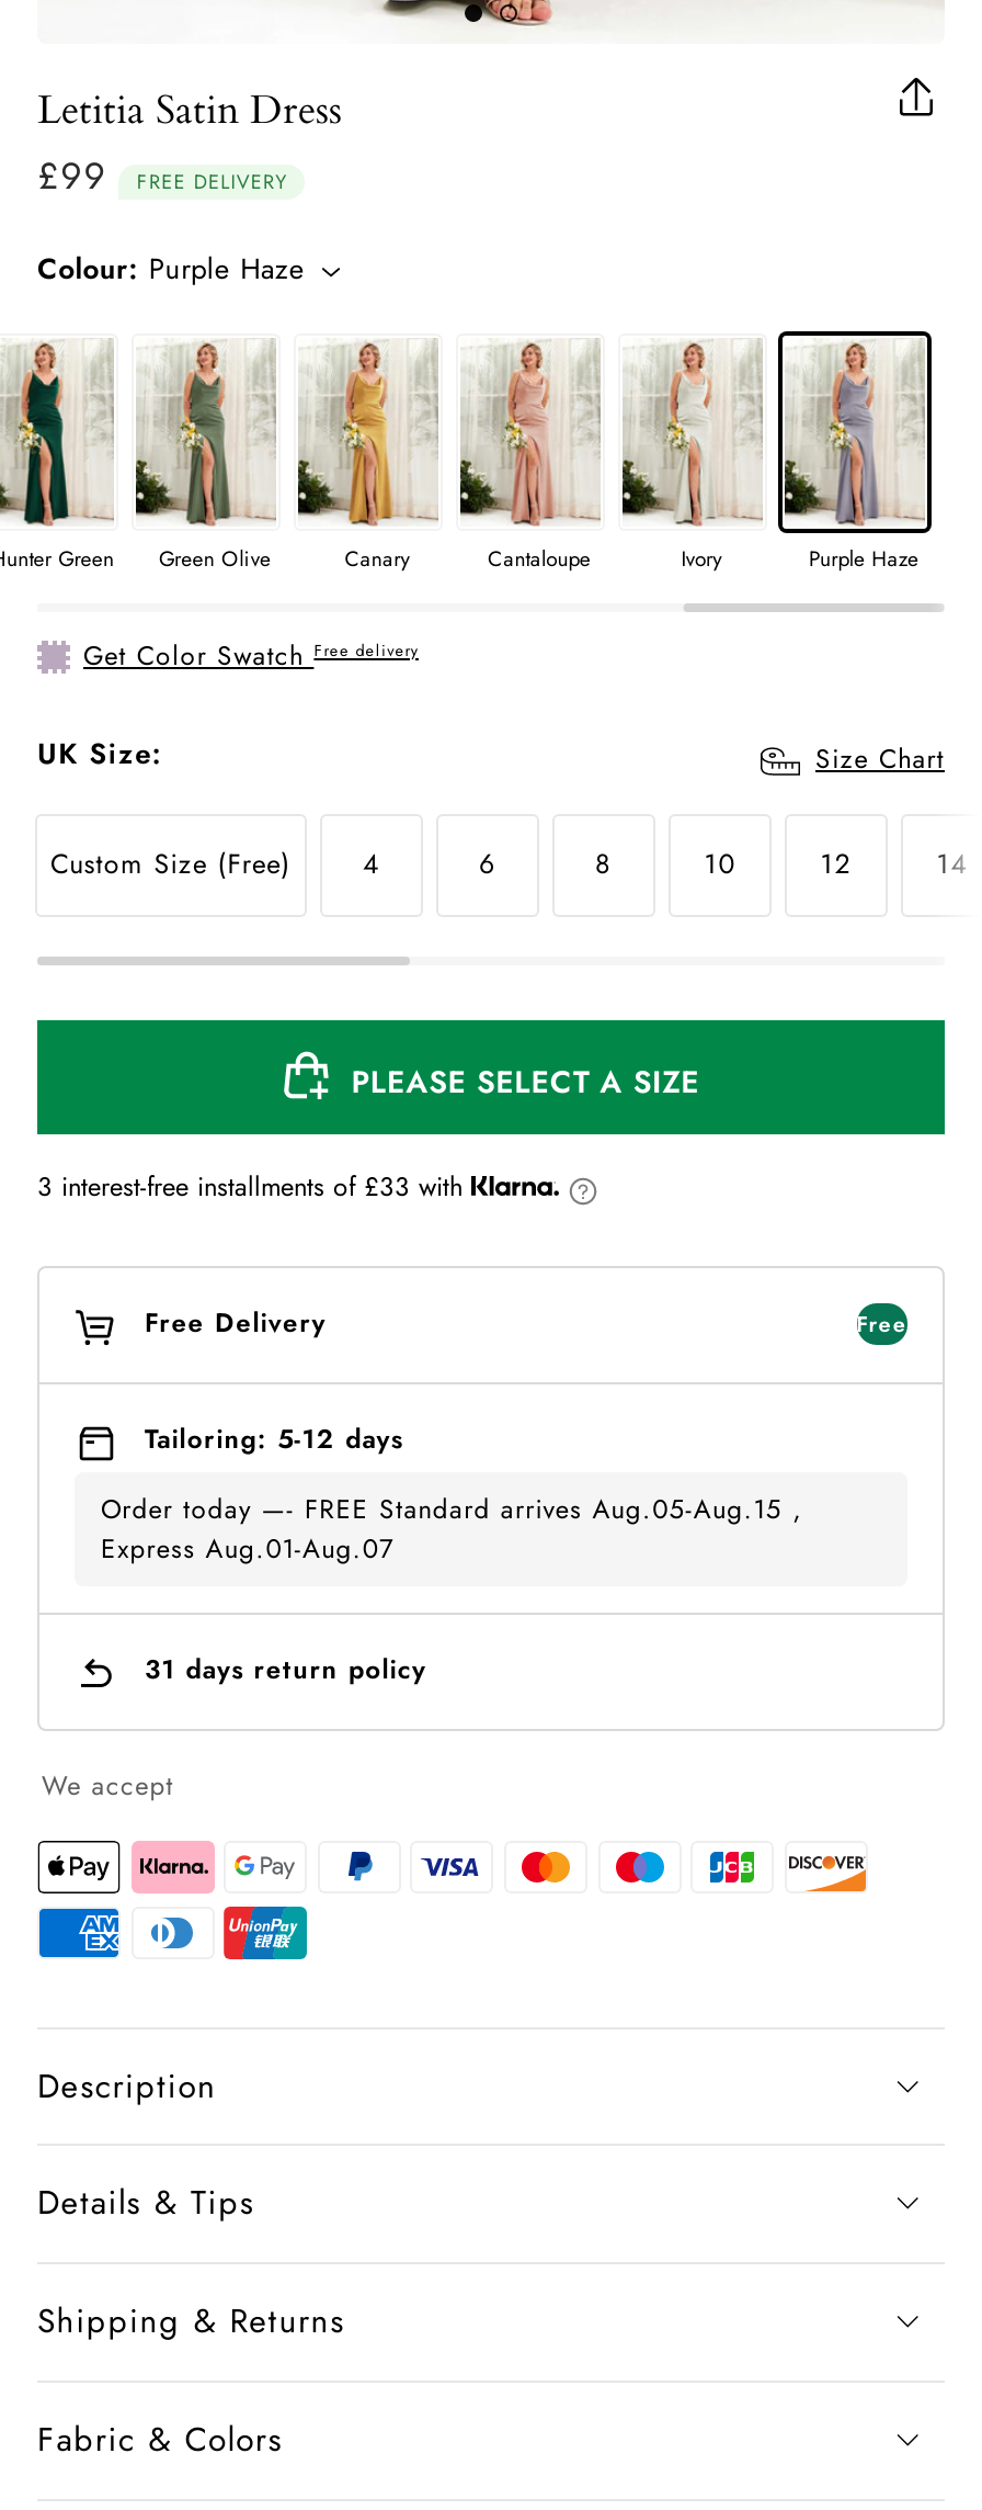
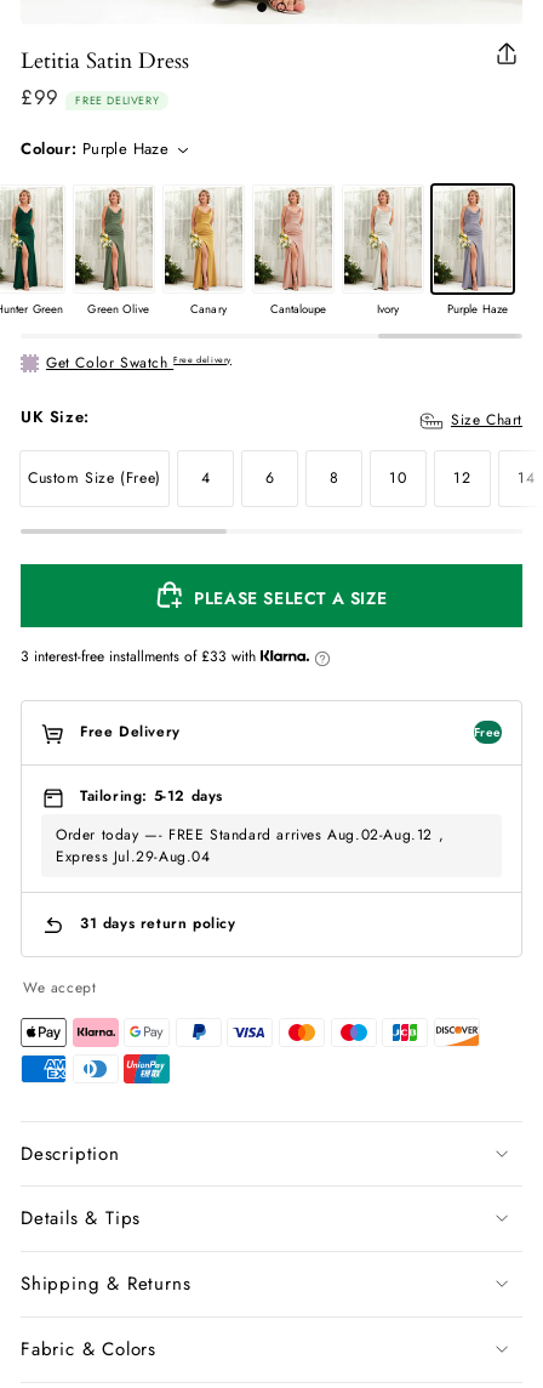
[101,1490,803,1529] Order today —- FREE Standard arrives Aug.05-Aug.15 , -> [56,824,444,846] Order today —- FREE Standard arrives Aug.02-Aug.12 ,
[101,1529,394,1569] Express Aug.01-Aug.07 -> [56,846,210,867] Express Jul.29-Aug.04

